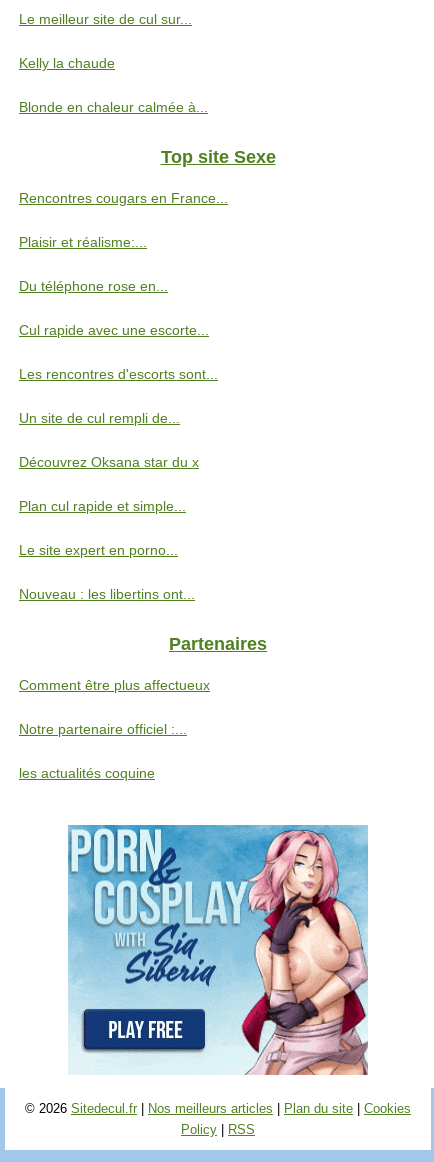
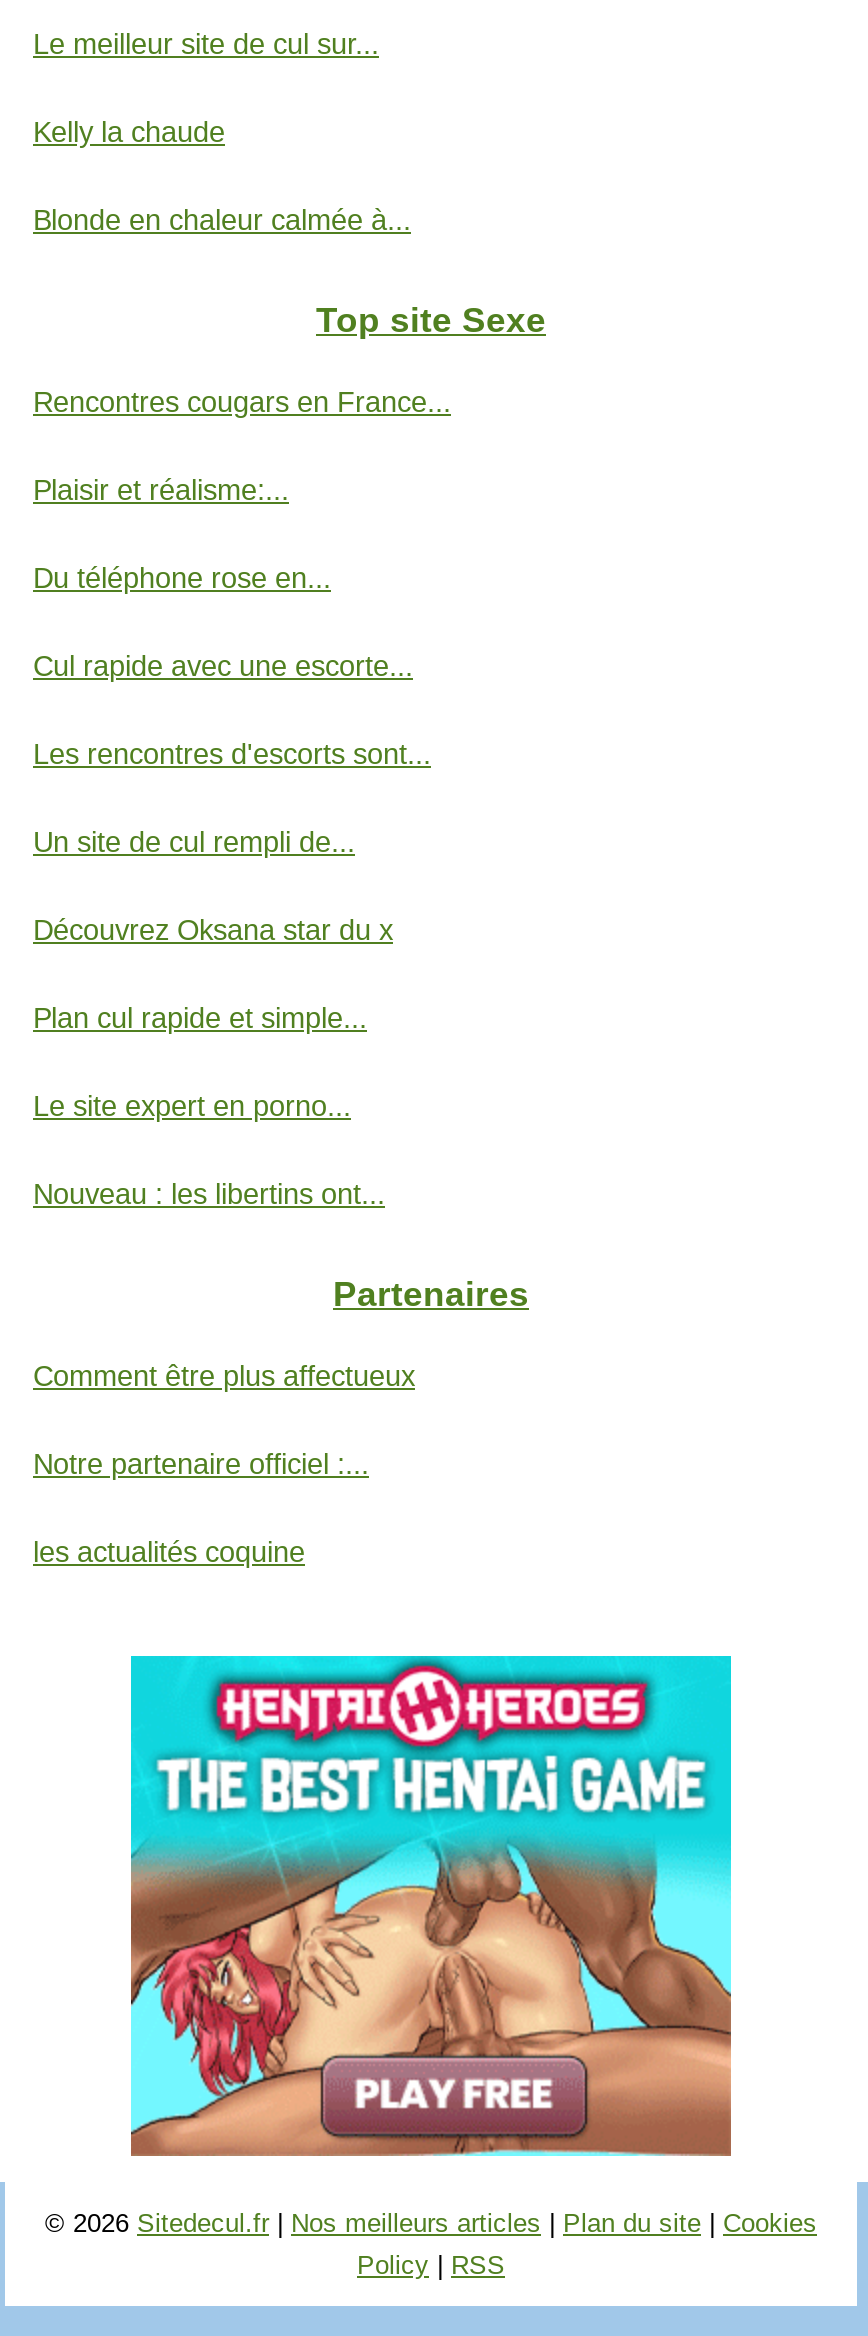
[67,824,369,1076] [image] -> [129,1654,733,2158] [image]

